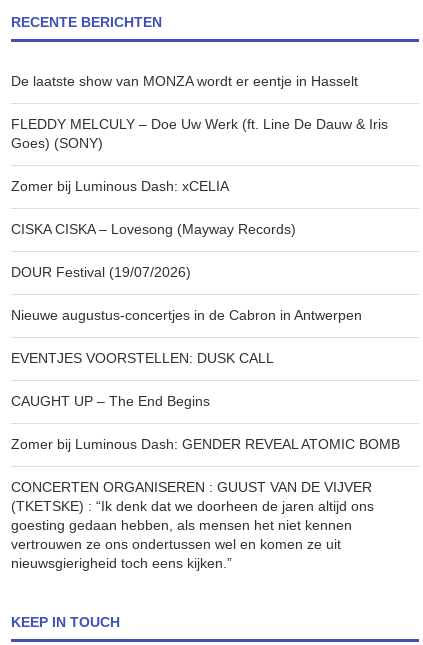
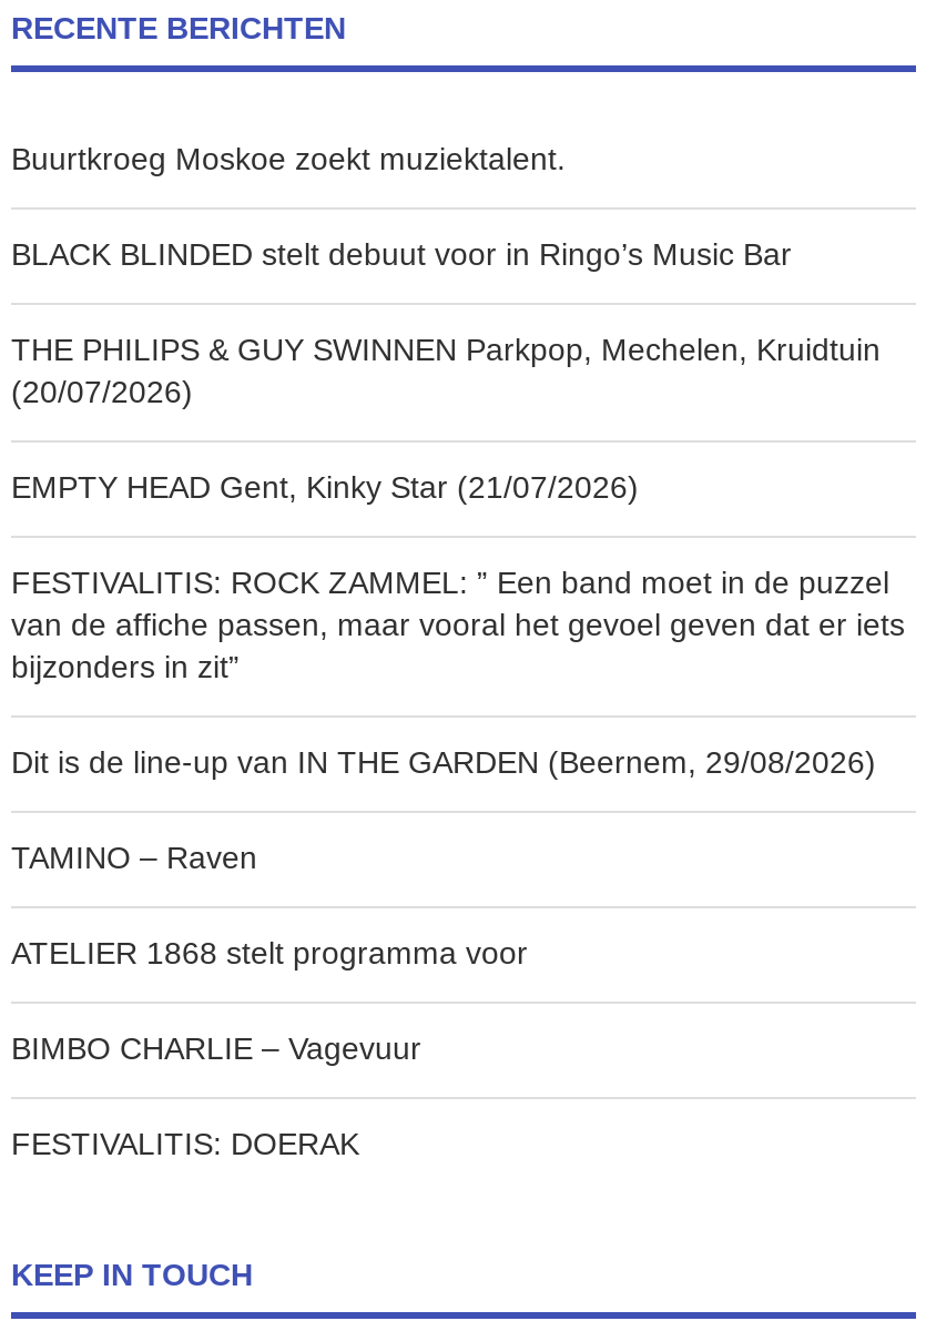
[11,73,358,89] De laatste show van MONZA wordt er eentje in Hasselt -> [11,142,566,177] Buurtkroeg Moskoe zoekt muziektalent.
[11,116,388,151] FLEDDY MELCULY – Doe Uw Werk (ft. Line De Dauw & Iris | Goes) (SONY) -> [11,237,792,273] BLACK BLINDED stelt debuut voor in Ringo’s Music Bar
[11,178,229,194] Zomer bij Luminous Dash: xCELIA -> [11,333,881,410] THE PHILIPS & GUY SWINNEN Parkpop, Mechelen, Kruidtuin | (20/07/2026)
[11,221,296,237] CISKA CISKA – Lovesong (Mayway Records) -> [11,470,639,506] EMPTY HEAD Gent, Kinky Star (21/07/2026)
[11,264,191,280] DOUR Festival (19/07/2026) -> [11,565,905,685] FESTIVALITIS: ROCK ZAMMEL: ” Een band moet in de puzzel | van de affiche passen, maar vooral het gevoel geven dat er iets | bijzonders in zit”
[11,307,362,323] Nieuwe augustus-concertjes in de Cabron in Antwerpen -> [11,745,876,781] Dit is de line-up van IN THE GARDEN (Beernem, 29/08/2026)
[11,350,274,366] EVENTJES VOORSTELLEN: DUSK CALL -> [11,841,257,876] TAMINO – Raven
[11,393,210,409] CAUGHT UP – The End Begins -> [11,936,528,971] ATELIER 1868 stelt programma voor
[11,436,400,452] Zomer bij Luminous Dash: GENDER REVEAL ATOMIC BOMB -> [11,1031,421,1067] BIMBO CHARLIE – Vagevuur
[11,479,374,571] CONCERTEN ORGANISEREN : GUUST VAN DE VIJVER | (TKETSKE) : “Ik denk dat we doorheen de jaren altijd ons | goesting gedaan hebben, als mensen het niet kennen | vertrouwen ze ons ondertussen wel en komen ze uit | nieuwsgierigheid toch eens kijken.” -> [11,1127,359,1162] FESTIVALITIS: DOERAK

